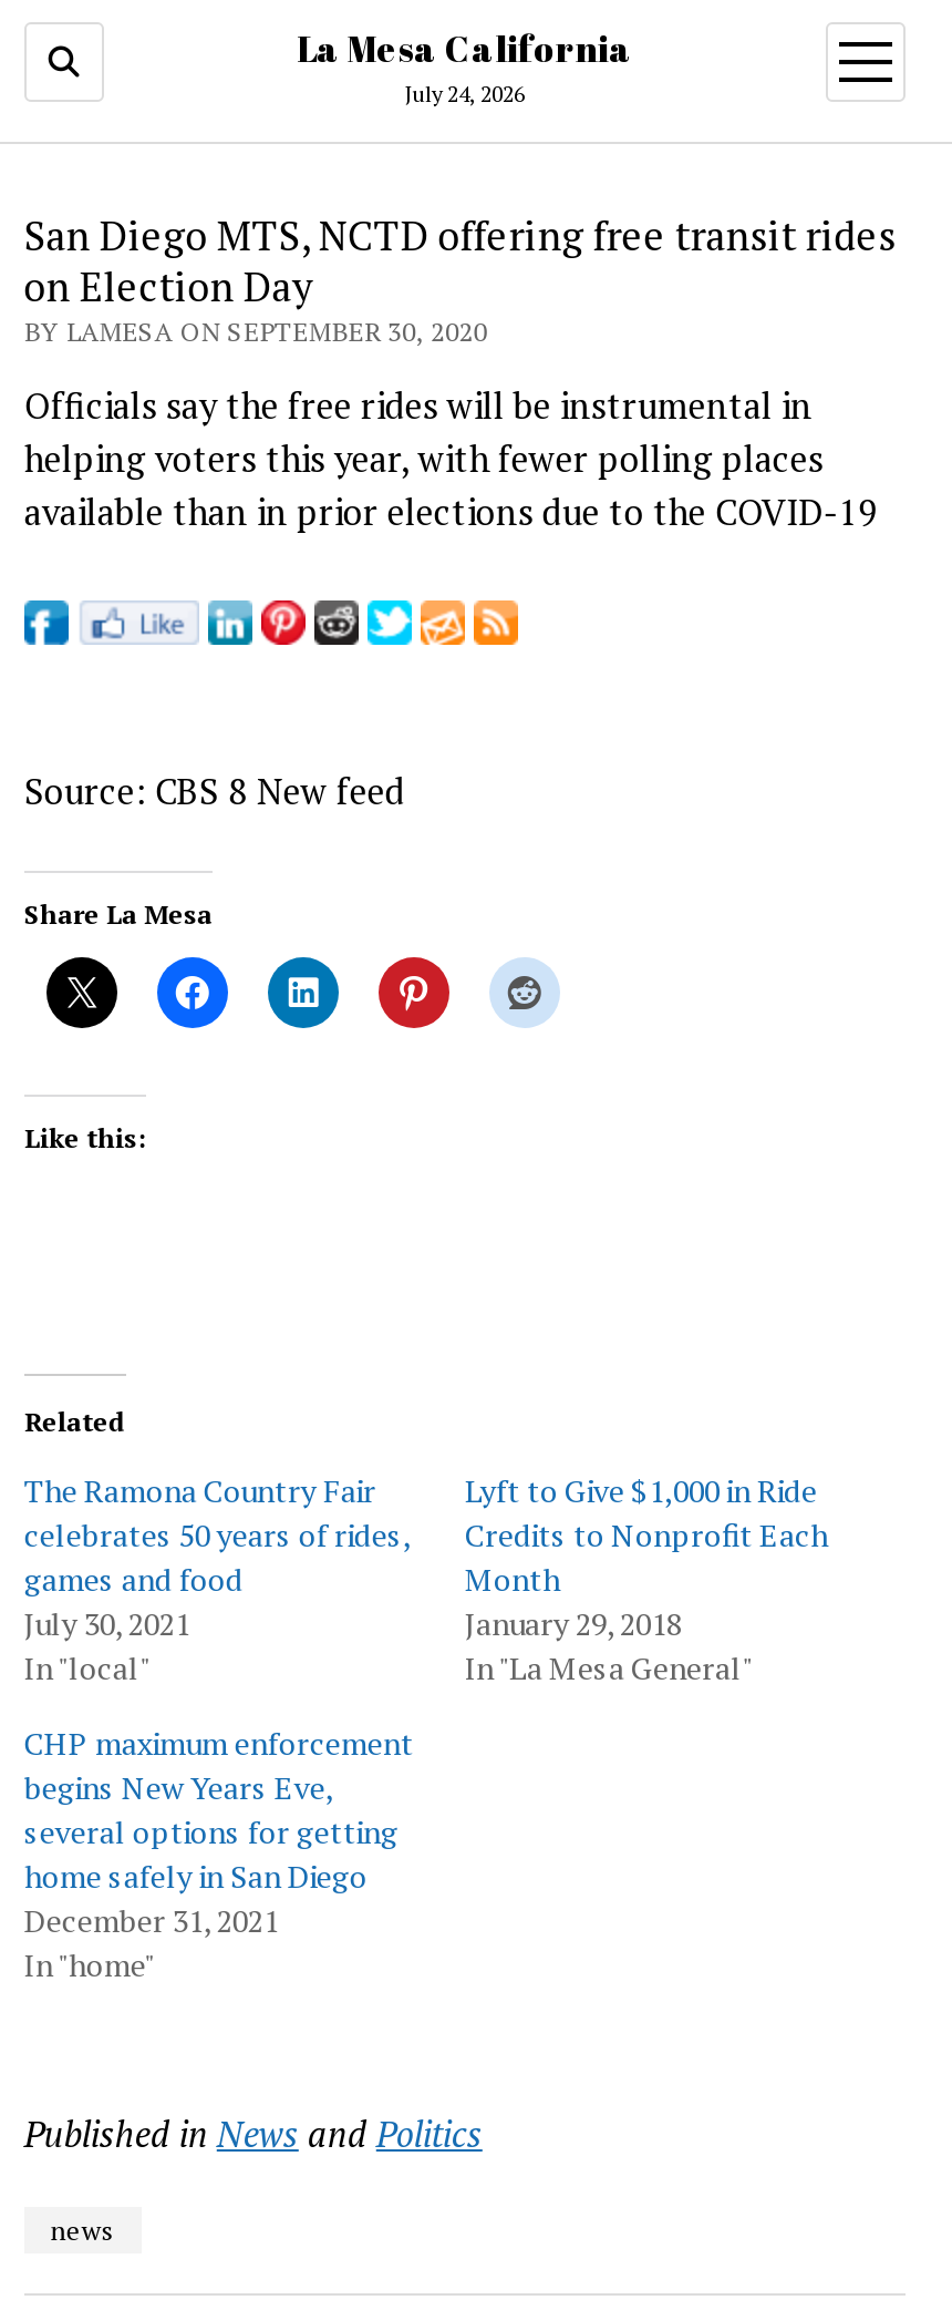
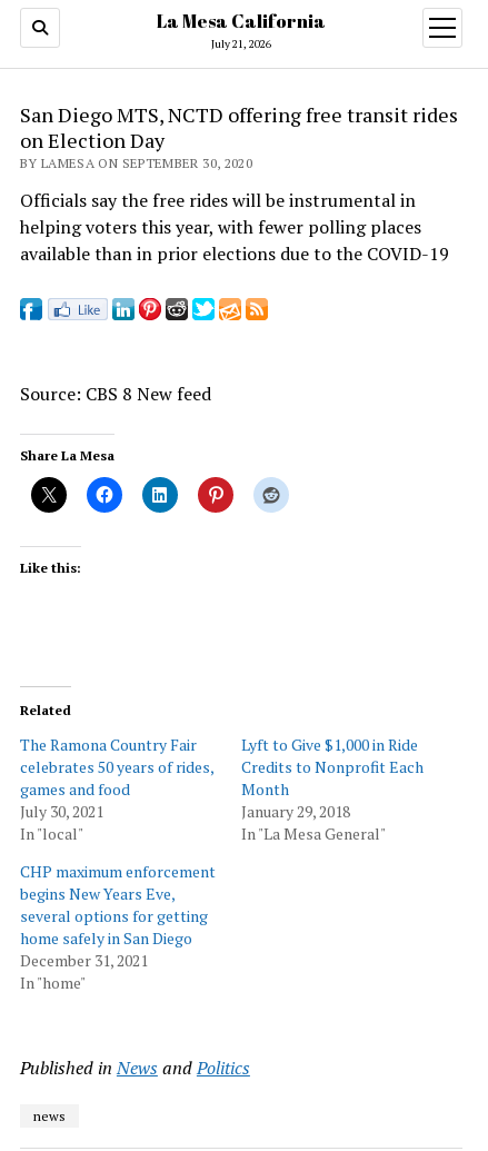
[405,80,525,109] July 24, 2026 -> [211,37,271,51] July 21, 2026

